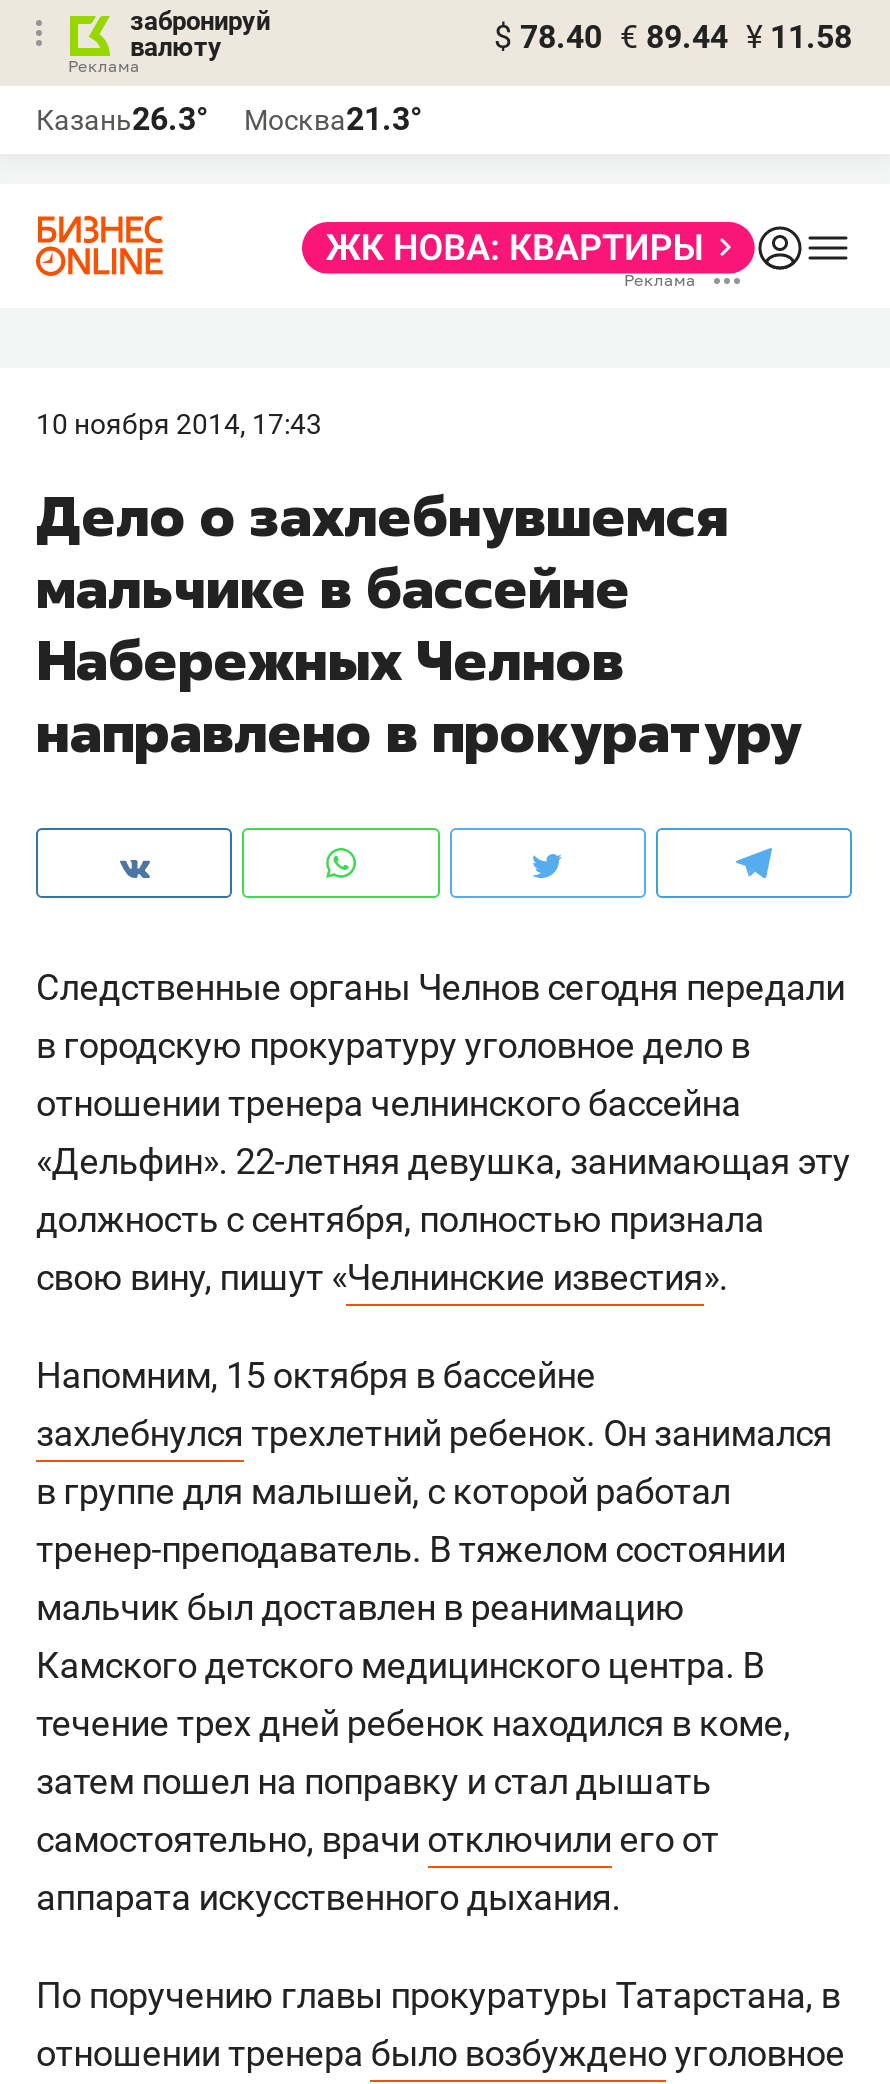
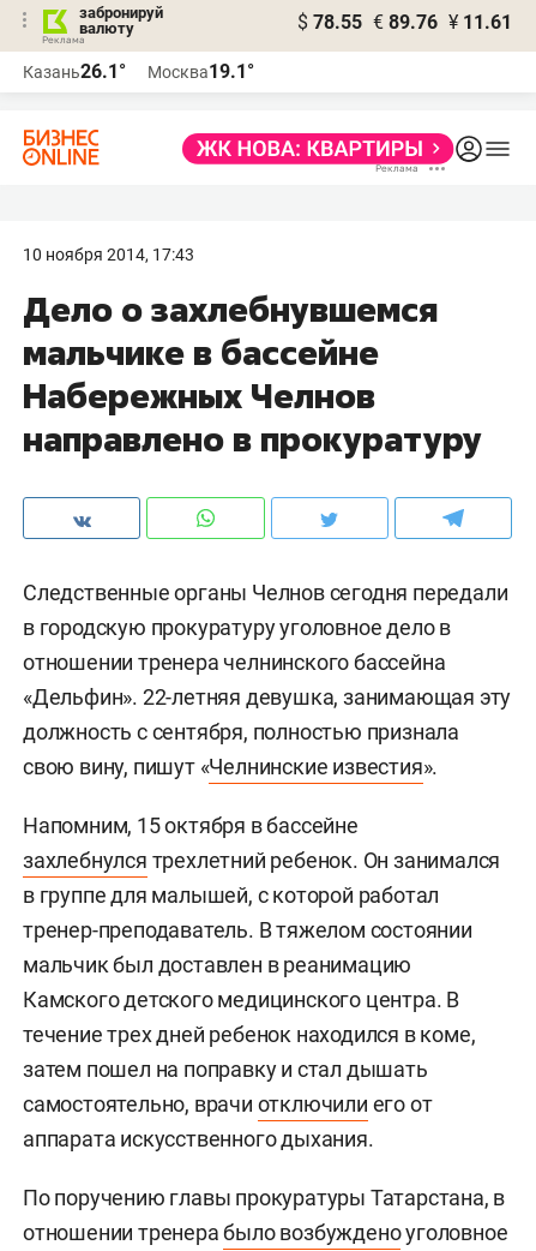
[494,18,852,56] $ 78.40 € 89.44 ¥ 11.58 -> [297,11,512,34] $ 78.55 € 89.76 ¥ 11.61
[36,100,208,138] Казань26.3° -> [23,60,126,83] Казань26.1°
[244,100,422,138] Москва21.3° -> [147,60,254,83] Москва19.1°

